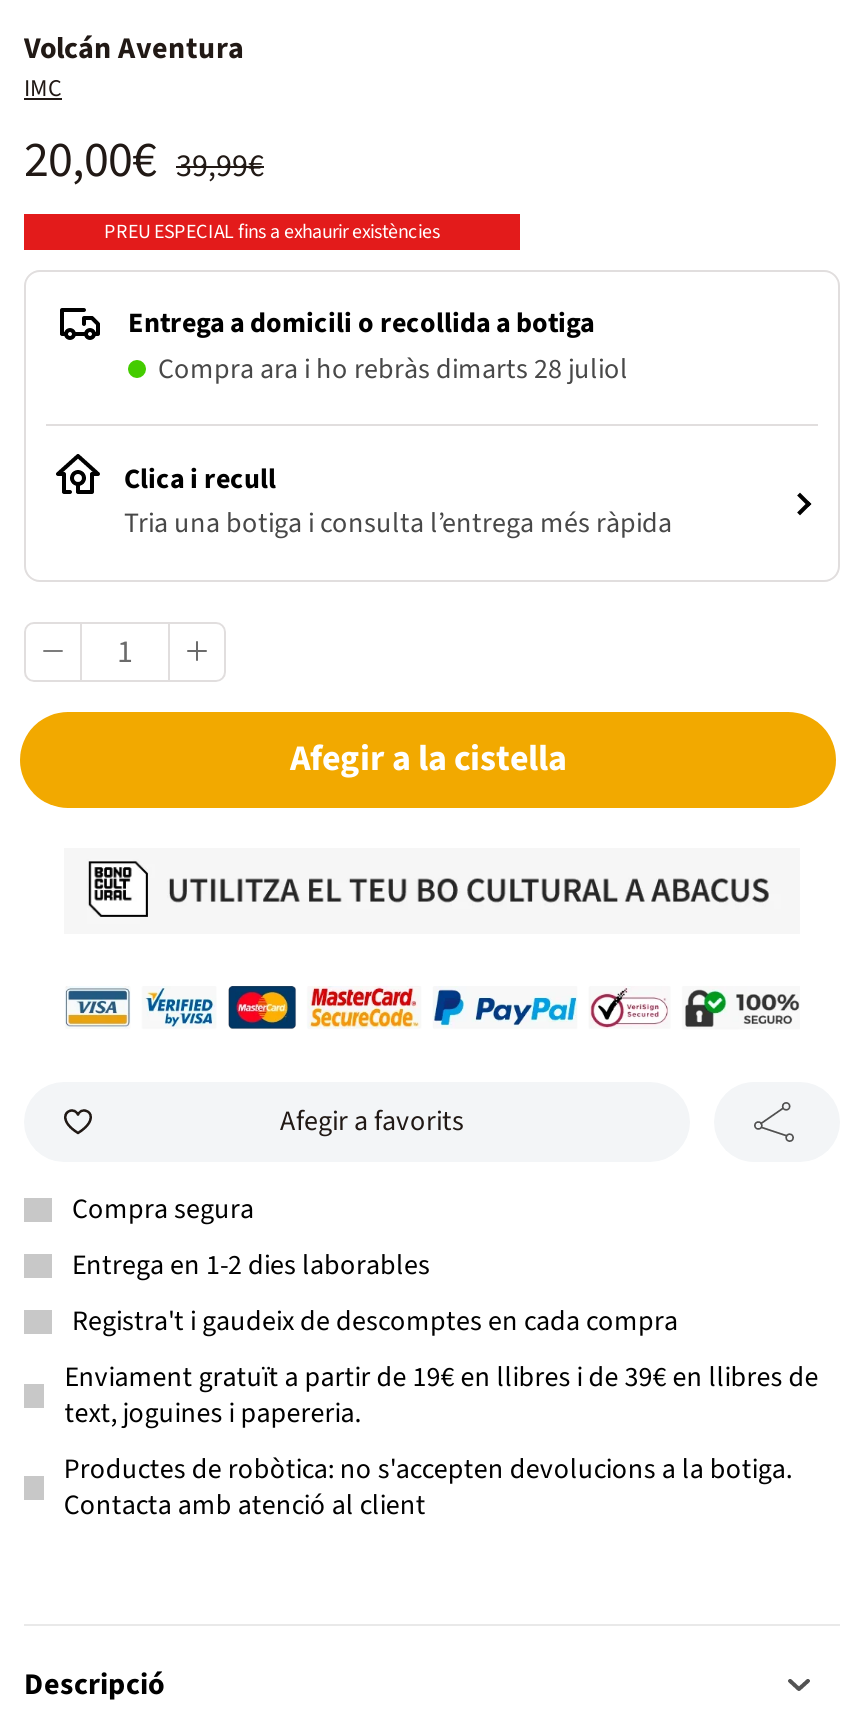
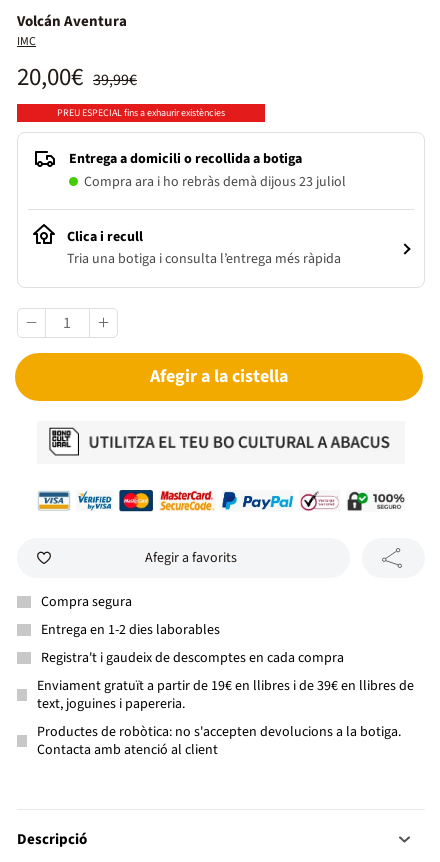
[158,350,628,390] Compra ara i ho rebràs dimarts 28 juliol -> [84,172,346,192] Compra ara i ho rebràs demà dijous 23 juliol

